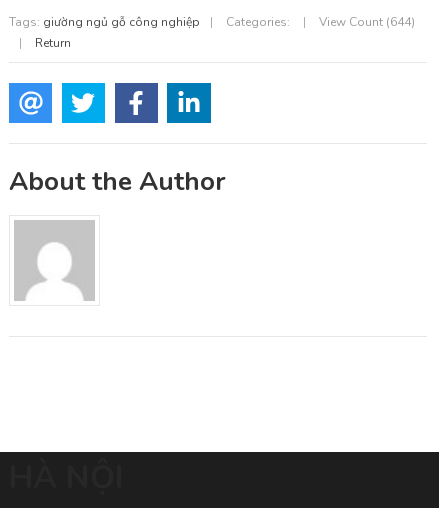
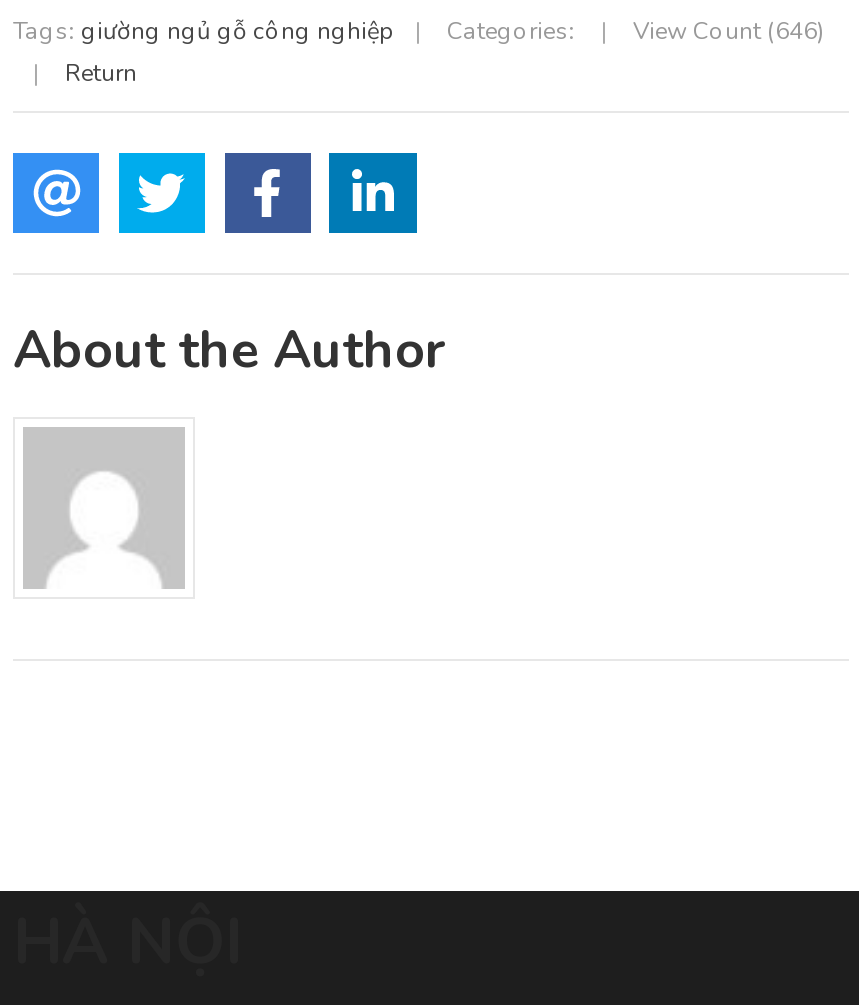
[316,14,415,30] View Count (644) -> [627,16,825,48] View Count (646)

